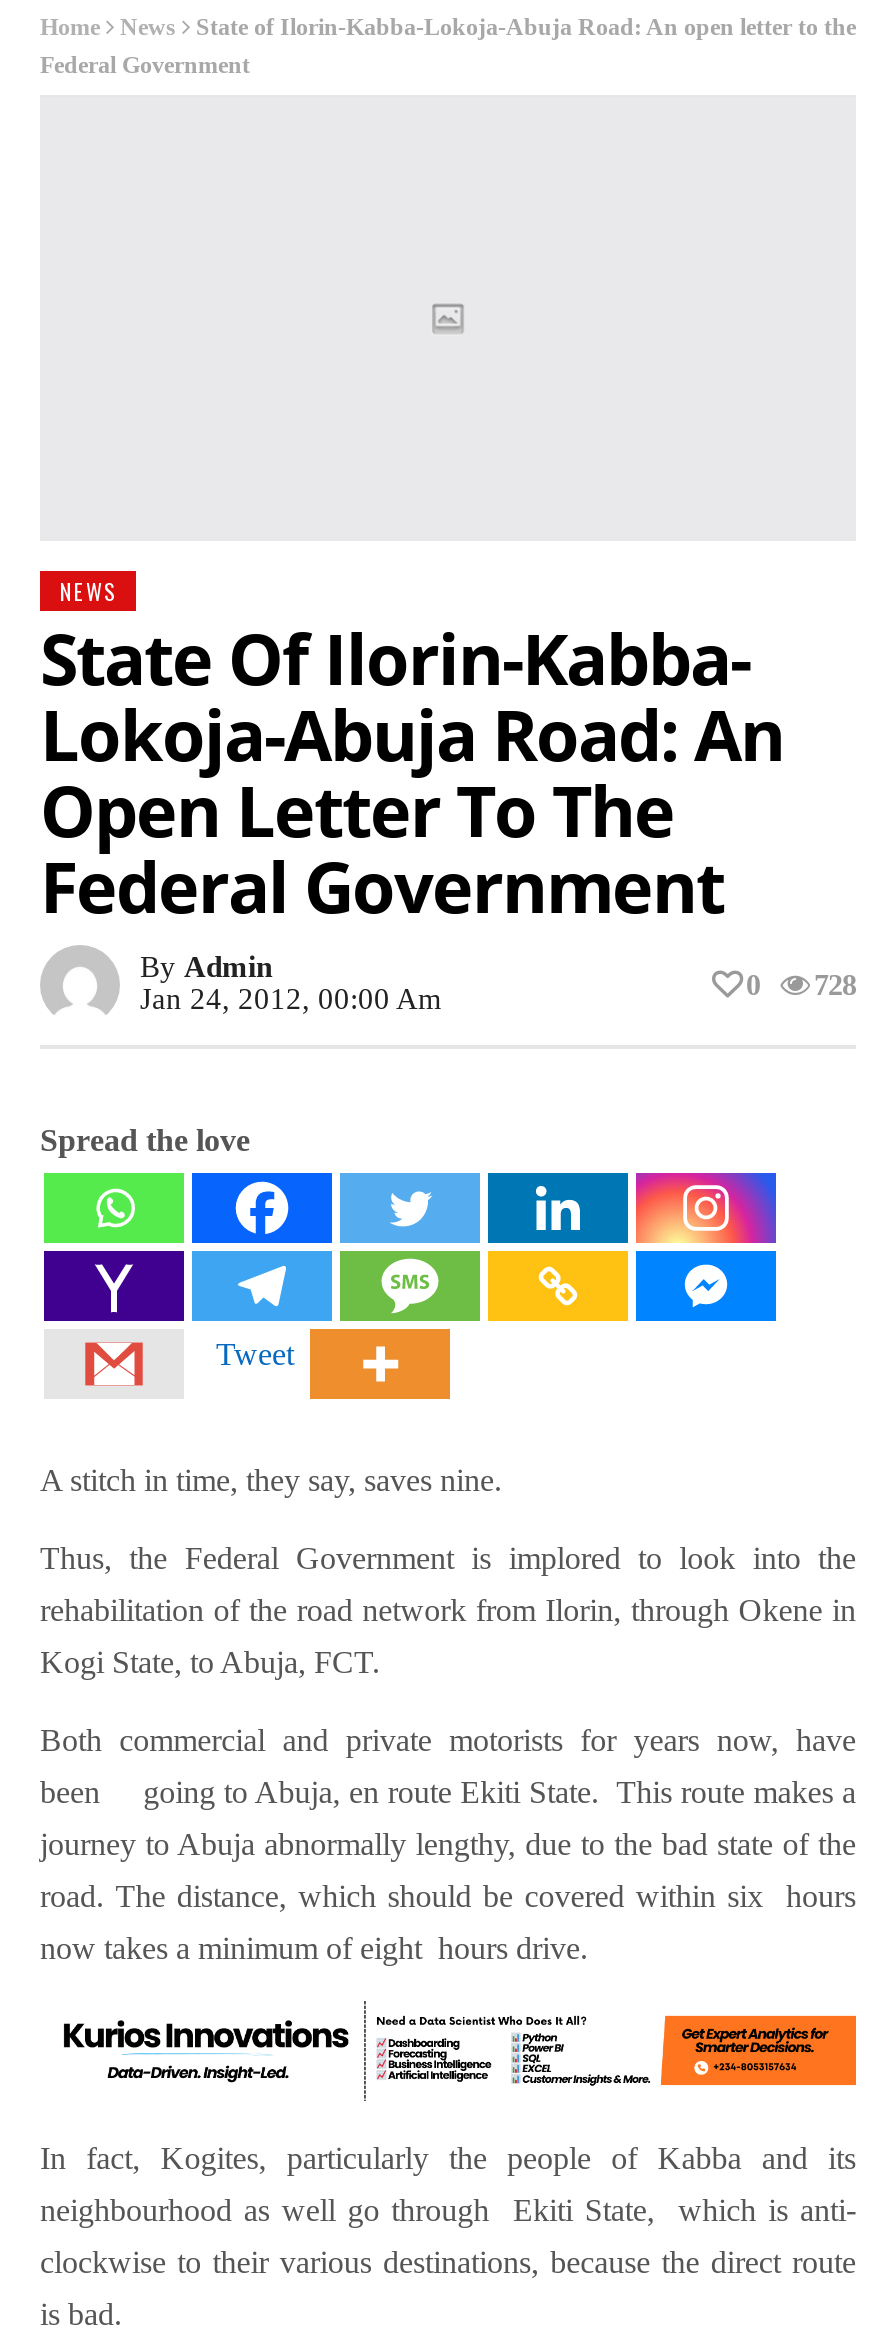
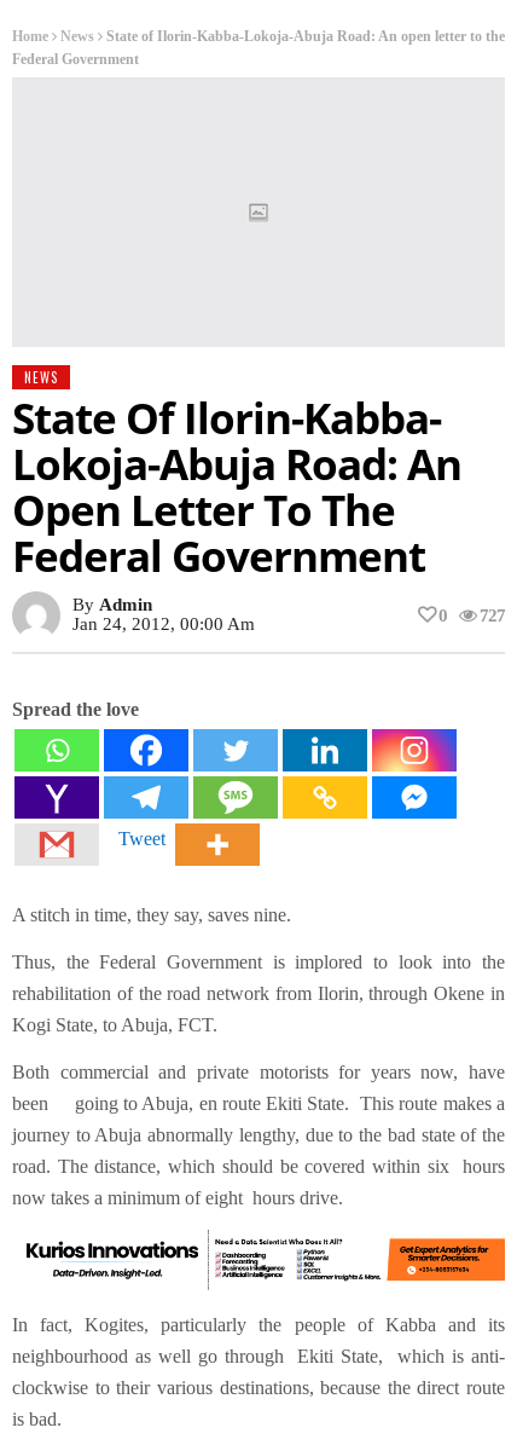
[746,969,856,1001] 0 728 -> [438,606,505,625] 0 727

